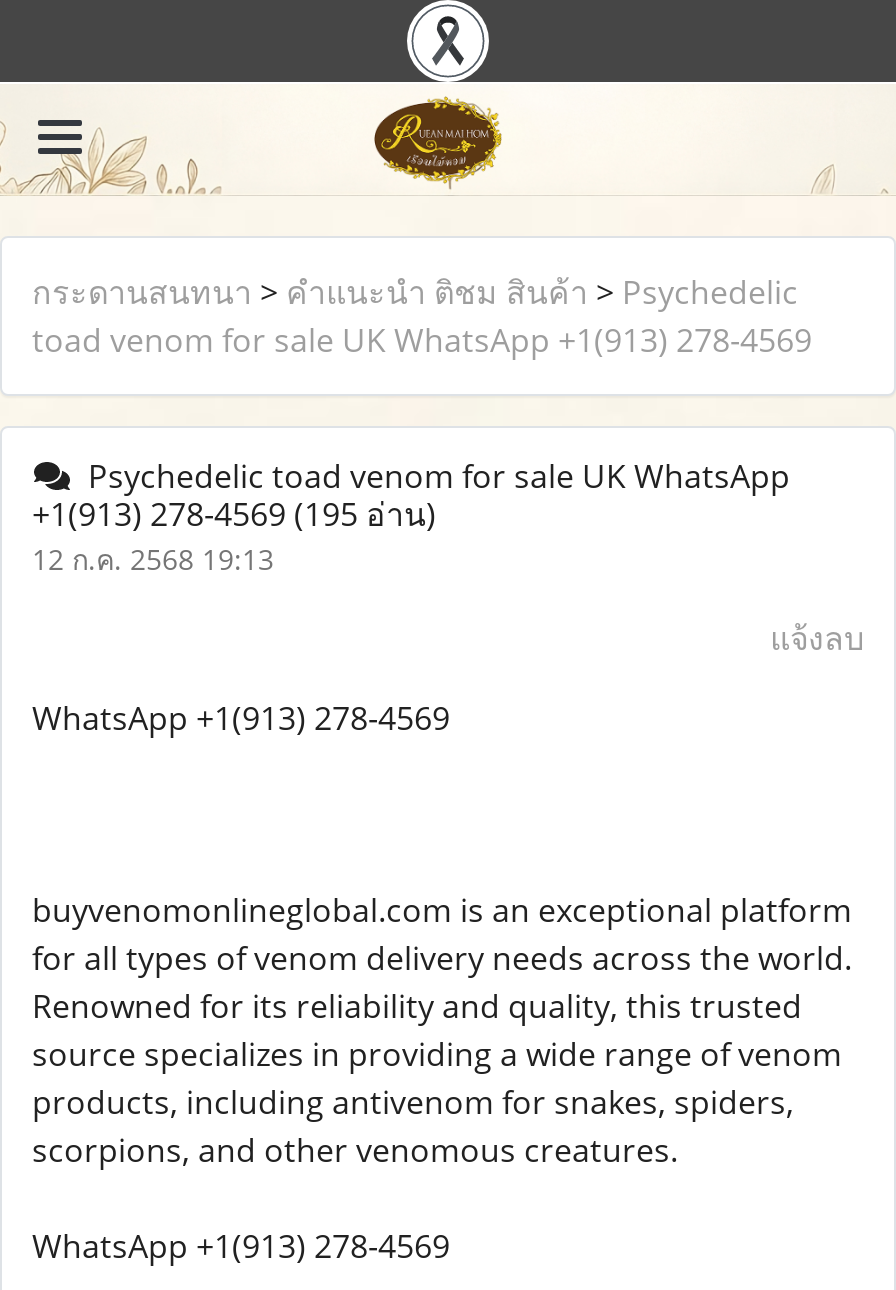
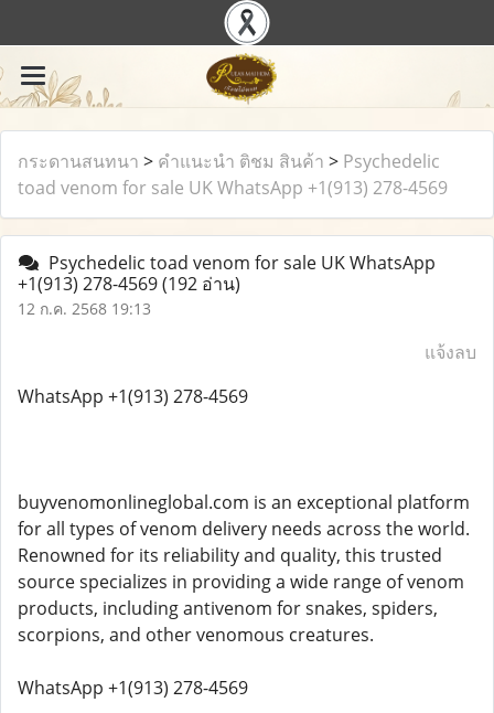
[32,492,436,536] +1(913) 278-4569 (195 อ่าน) -> [18,272,240,296] +1(913) 278-4569 (192 อ่าน)

